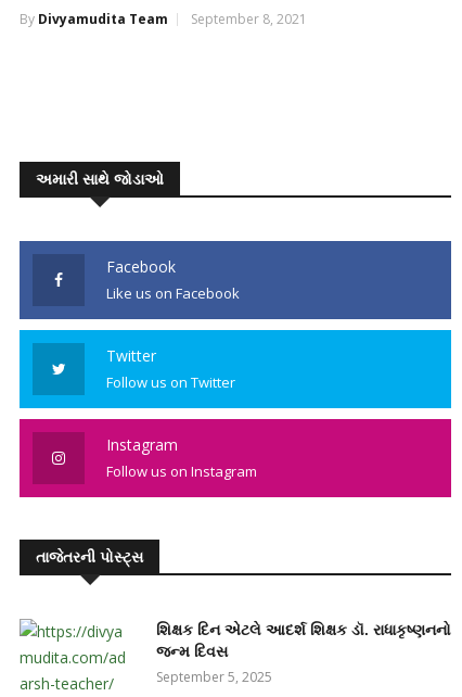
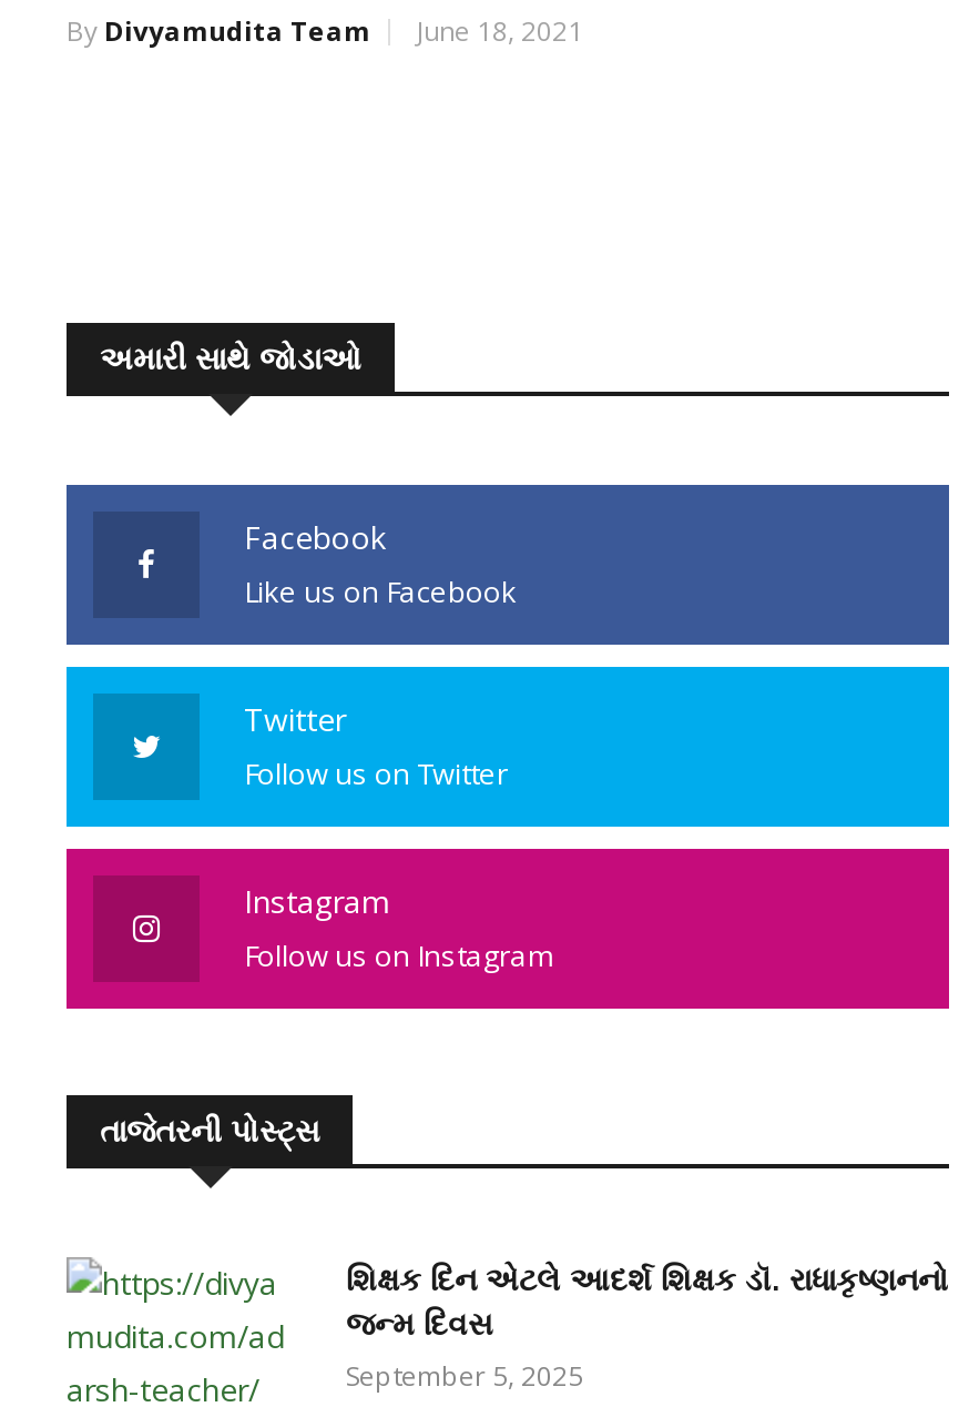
[20,10,307,28] By Divyamudita Team September 8, 2021 -> [67,12,583,50] By Divyamudita Team June 18, 2021

